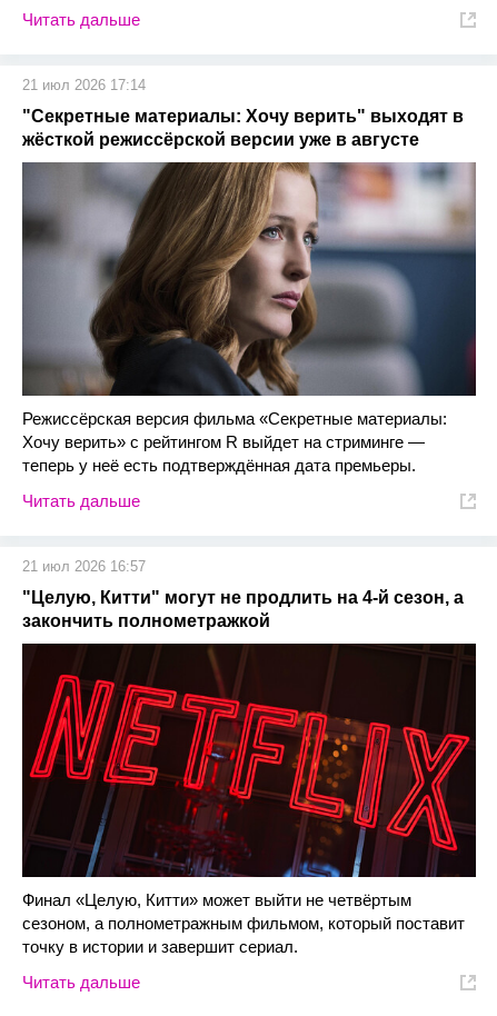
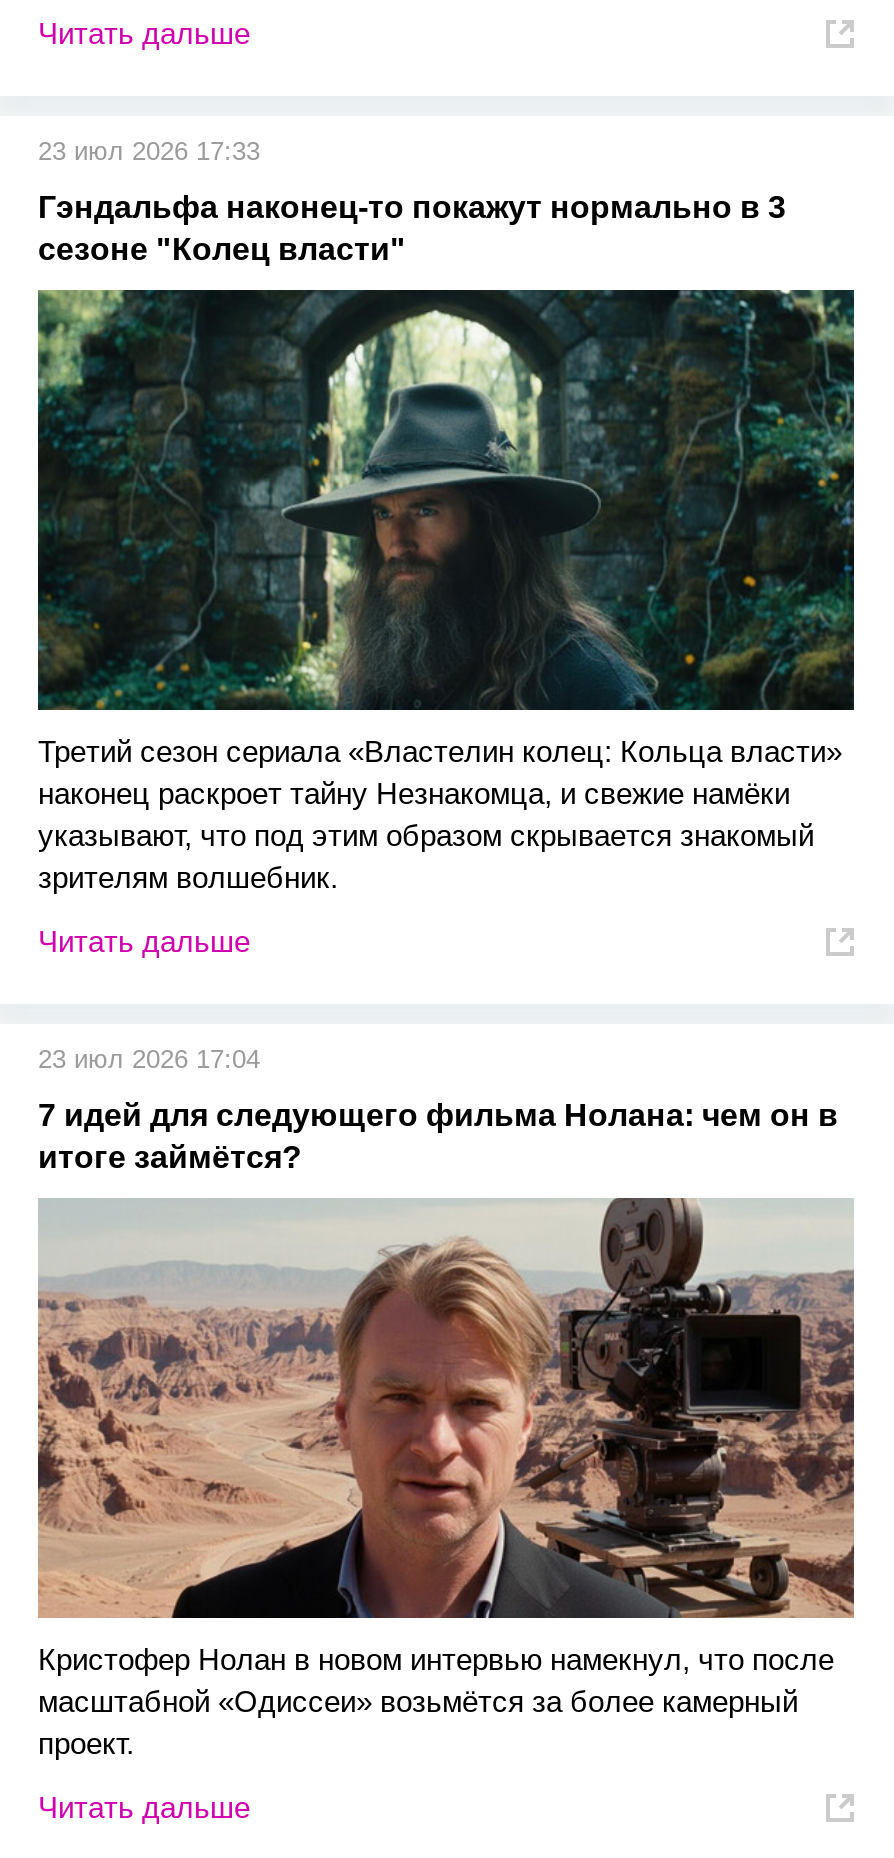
[22,77,146,93] 21 июл 2026 17:14 -> [38,136,260,166] 23 июл 2026 17:33
[22,107,464,149] "Секретные материалы: Хочу верить" выходят в | жёсткой режиссёрской версии уже в августе -> [38,190,786,266] Гэндальфа наконец-то покажут нормально в 3 | сезоне "Колец власти"
[22,161,476,475] [image] | Режиссёрская версия фильма «Секретные материалы: | Хочу верить» с рейтингом R выйдет на стриминге — | теперь у неё есть подтверждённая дата премьеры. -> [38,290,856,894] [image] | Третий сезон сериала «Властелин колец: Кольца власти» | наконец раскроет тайну Незнакомца, и свежие намёки | указывают, что под этим образом скрывается знакомый | зрителям волшебник.
[22,558,146,575] 21 июл 2026 16:57 -> [38,1044,260,1074] 23 июл 2026 17:04
[22,588,464,630] "Целую, Китти" могут не продлить на 4-й сезон, а | закончить полнометражкой -> [38,1098,838,1174] 7 идей для следующего фильма Нолана: чем он в | итоге займётся?
[21,643,477,956] [image] | Финал «Целую, Китти» может выйти не четвёртым | сезоном, а полнометражным фильмом, который поставит | точку в истории и завершит сериал. -> [36,1198,856,1760] [image] | Кристофер Нолан в новом интервью намекнул, что после | масштабной «Одиссеи» возьмётся за более камерный | проект.

